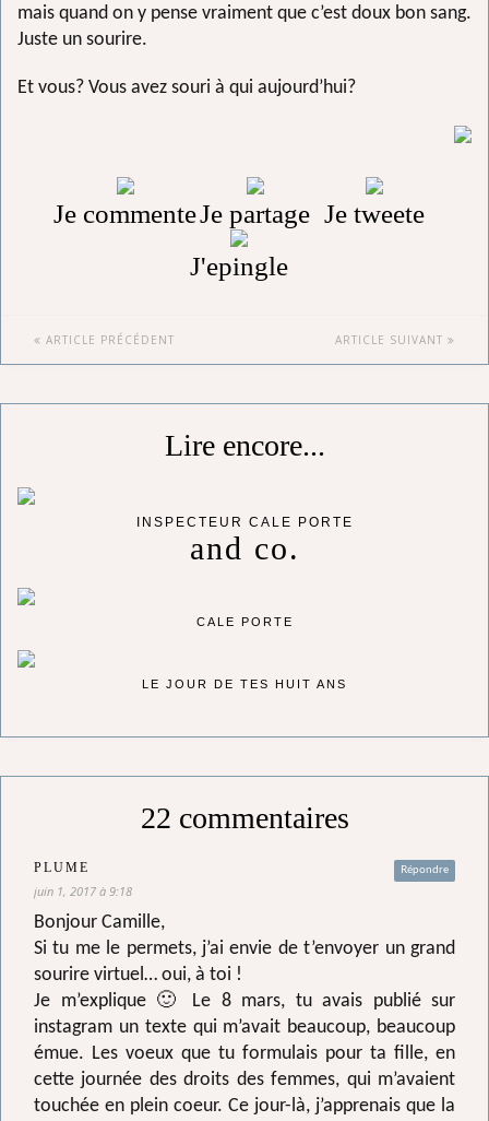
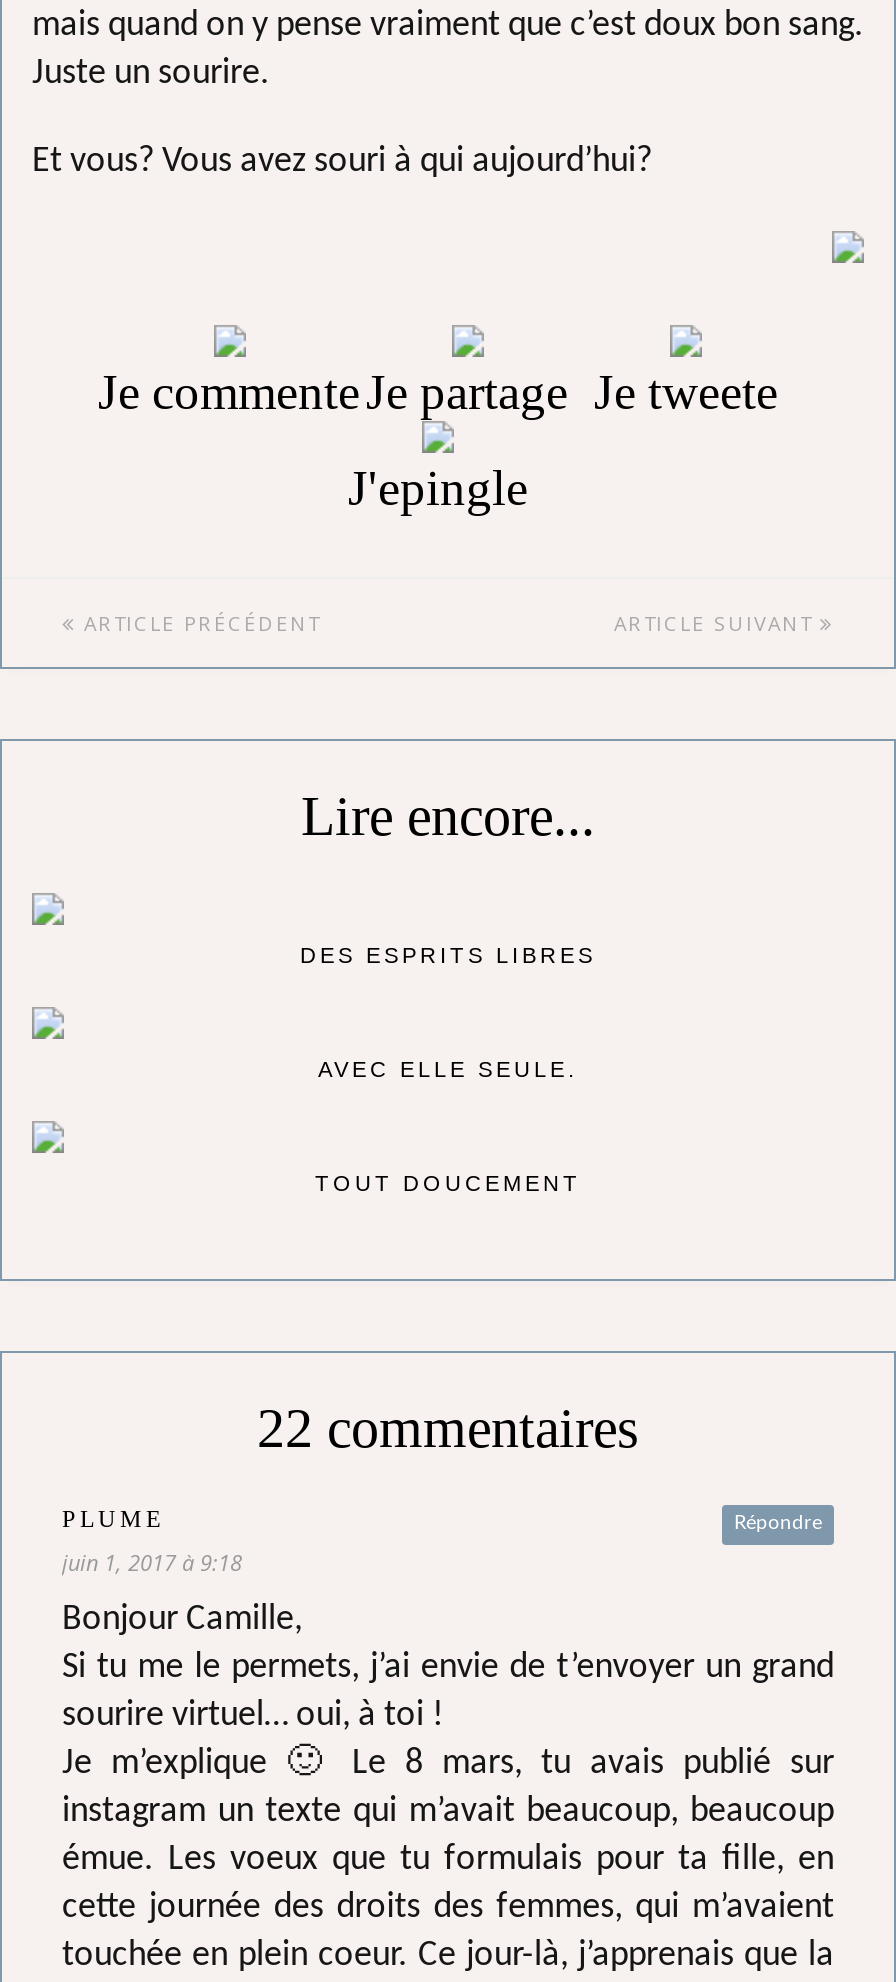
[136,515,353,566] INSPECTEUR CALE PORTE | and co. -> [300,942,596,966] DES ESPRITS LIBRES
[196,615,293,628] CALE PORTE -> [318,1056,578,1080] AVEC ELLE SEULE.
[142,678,347,691] LE JOUR DE TES HUIT ANS -> [315,1170,581,1194] TOUT DOUCEMENT

